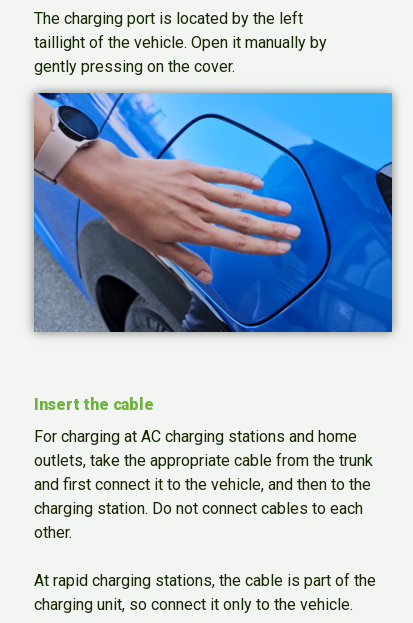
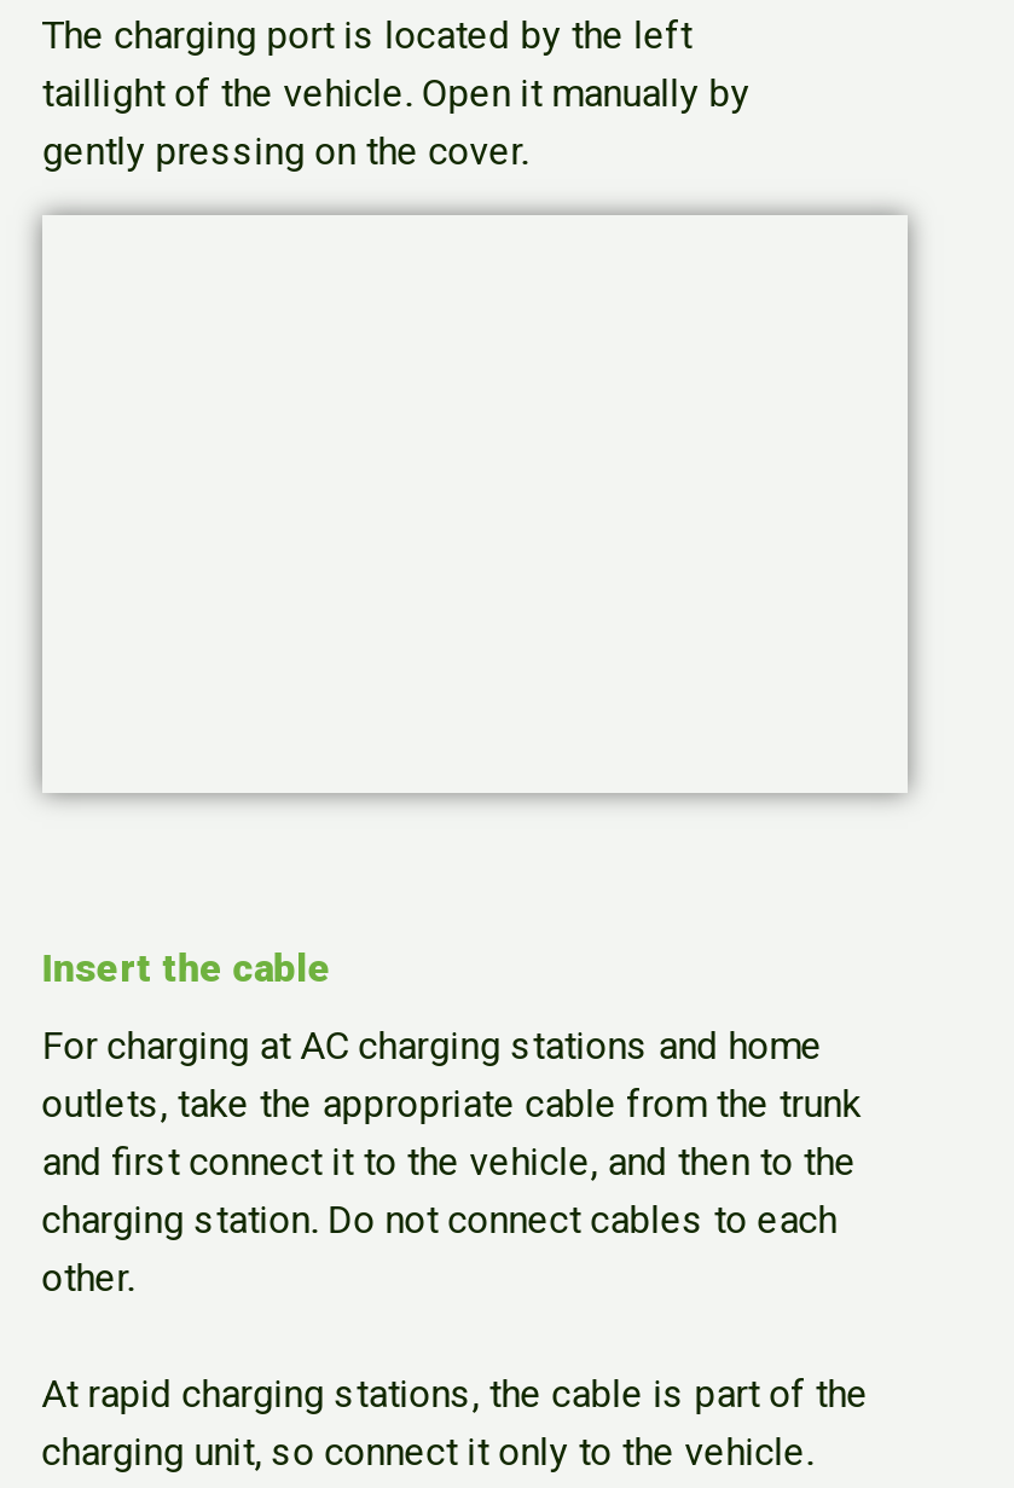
[33,92,393,333] [image] -> none

